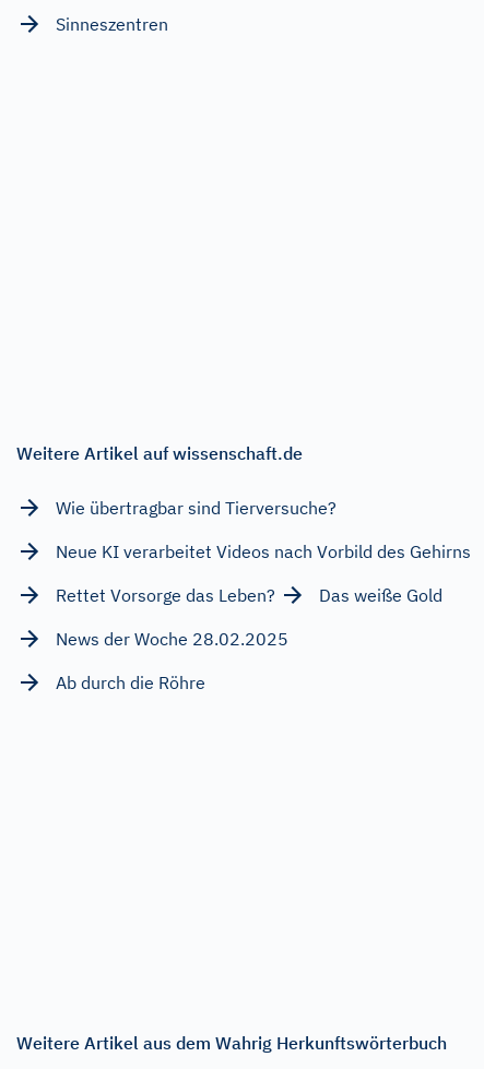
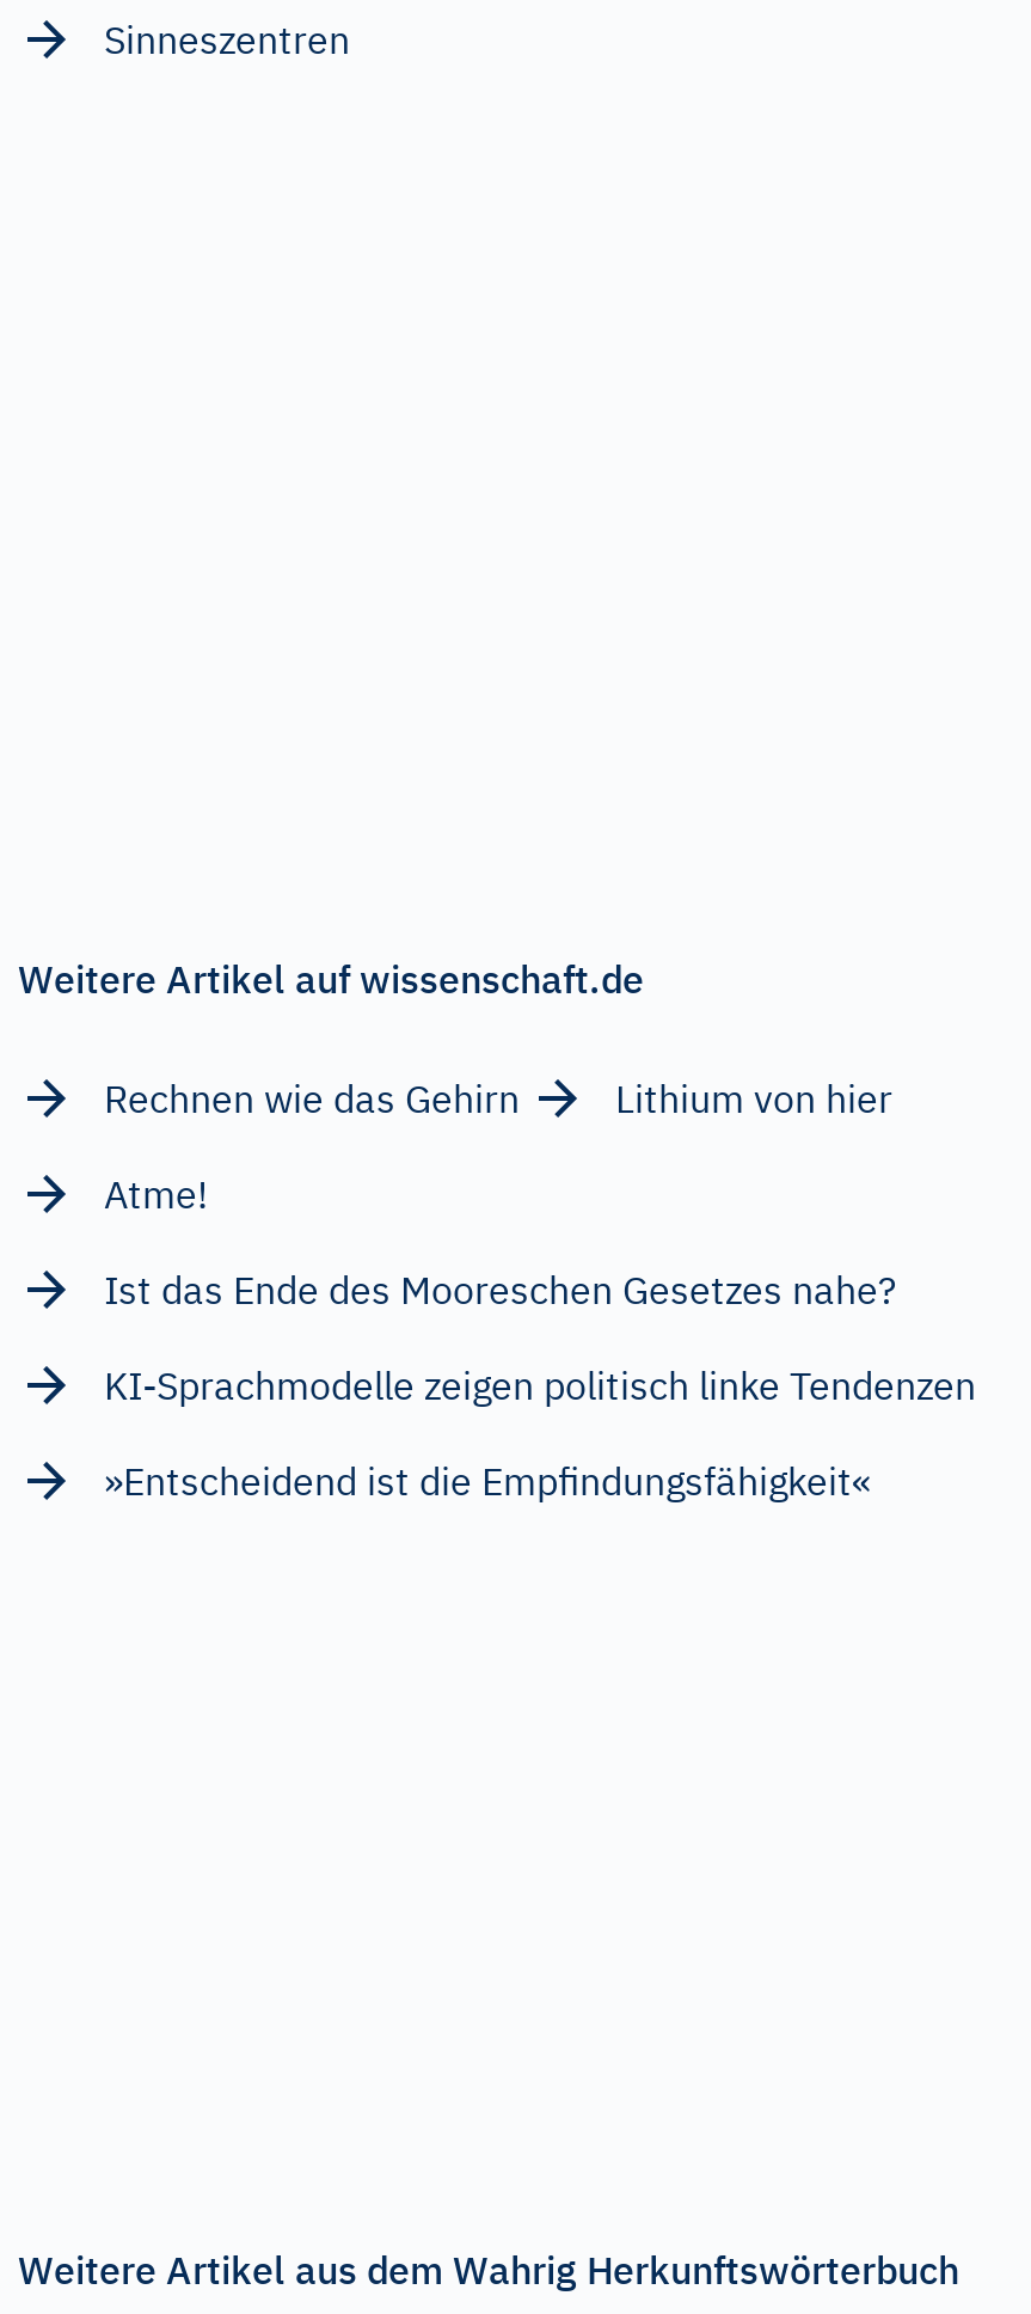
[56,496,337,518] Wie übertragbar sind Tierversuche? -> [104,1074,892,1121] Rechnen wie das Gehirn | Lithium von hier
[56,540,471,562] Neue KI verarbeitet Videos nach Vorbild des Gehirns -> [104,1169,209,1217] Atme!
[56,584,442,606] Rettet Vorsorge das Leben? | Das weiße Gold -> [104,1265,897,1313] Ist das Ende des Mooreschen Gesetzes nahe?
[56,627,288,649] News der Woche 28.02.2025 -> [104,1360,976,1408] KI-Sprachmodelle zeigen politisch linke Tendenzen
[56,671,205,693] Ab durch die Röhre -> [104,1456,871,1504] »Entscheidend ist die Empfindungsfähigkeit«

